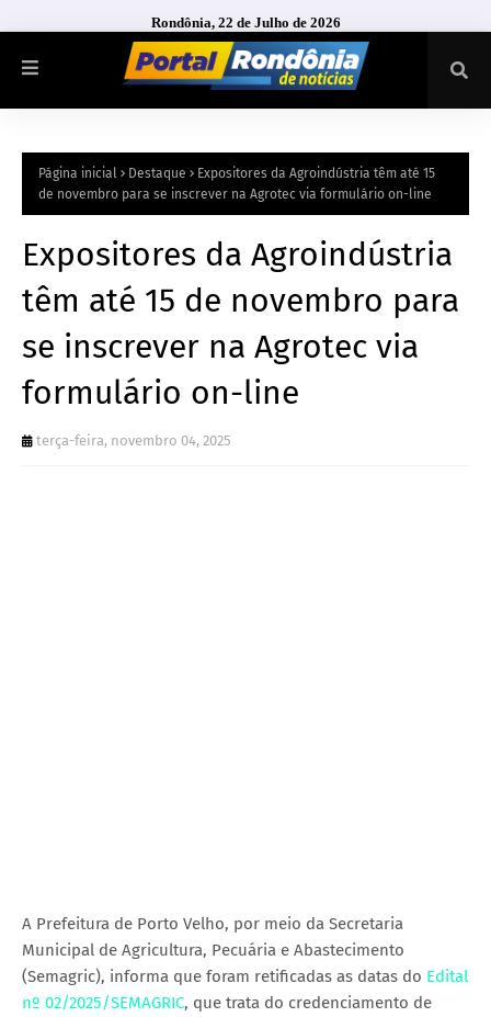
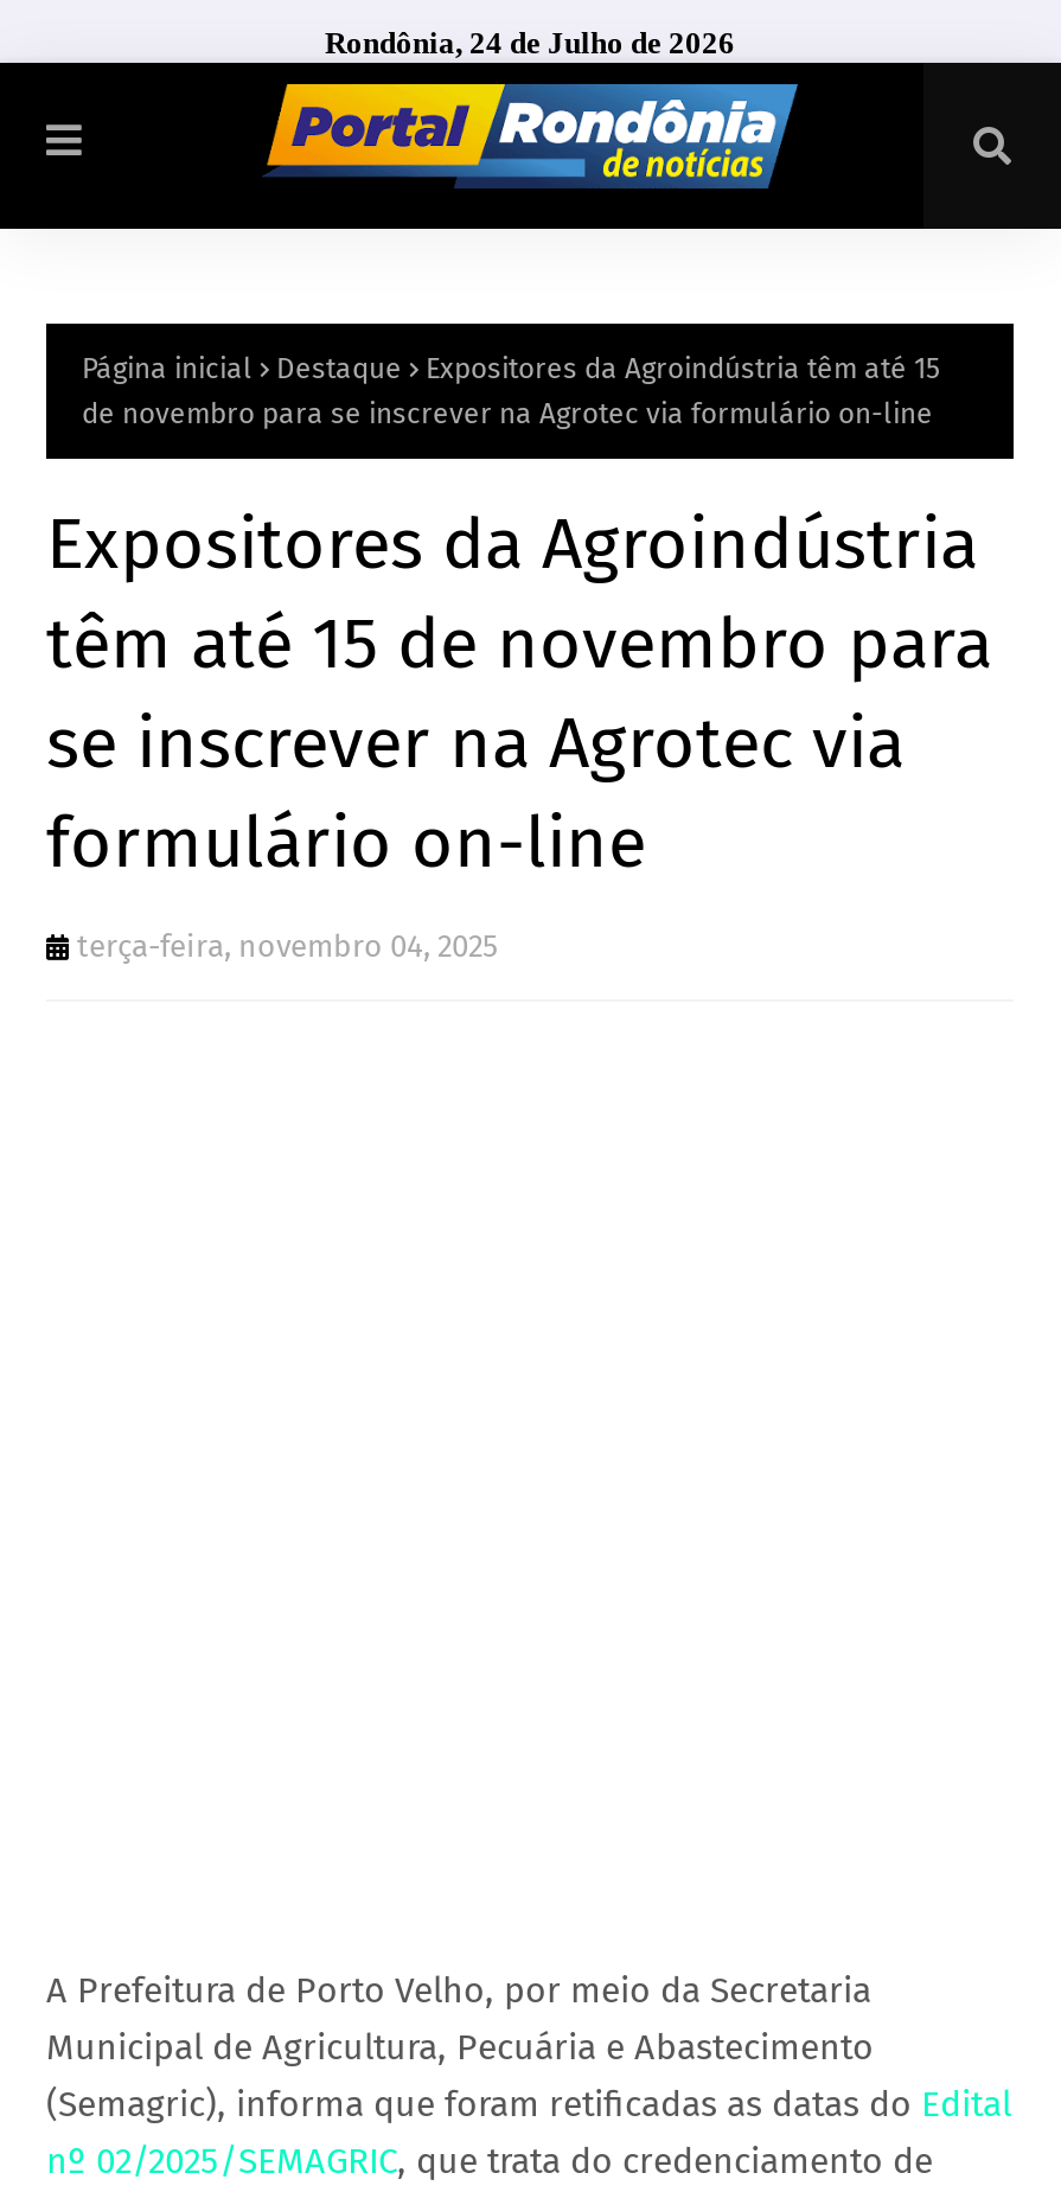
[151,14,340,31] Rondônia, 22 de Julho de 2026 -> [325,25,735,60] Rondônia, 24 de Julho de 2026

